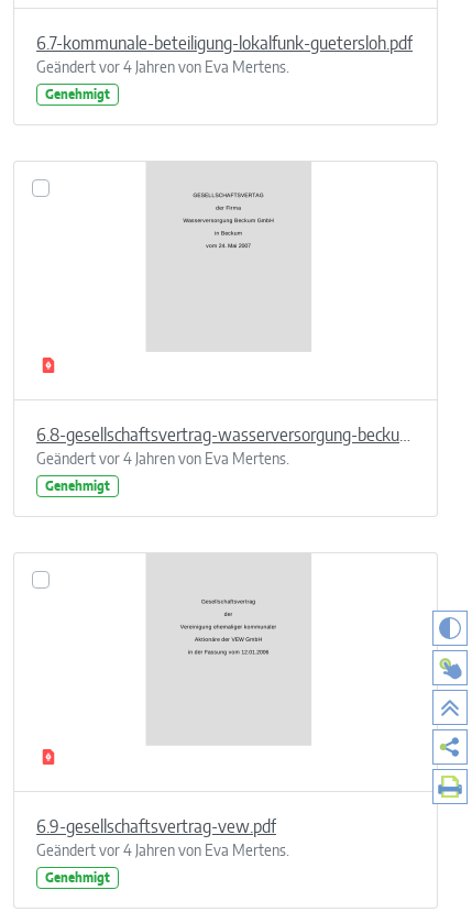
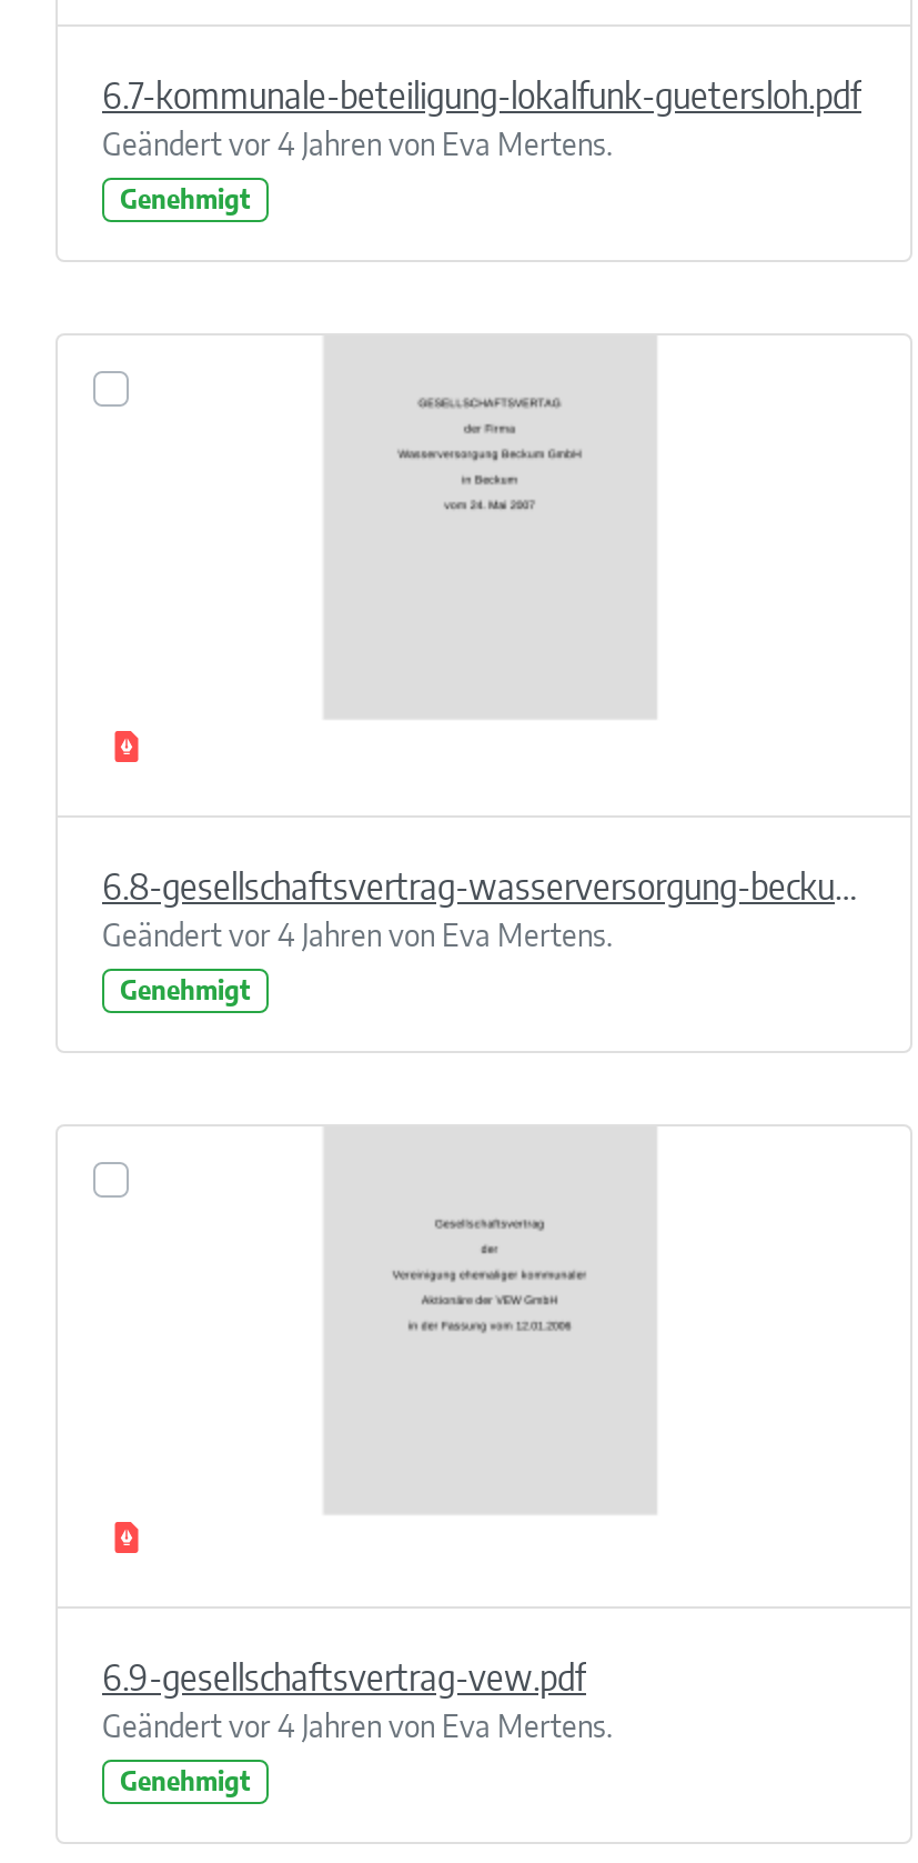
[431,609,469,805] [image] -> none

